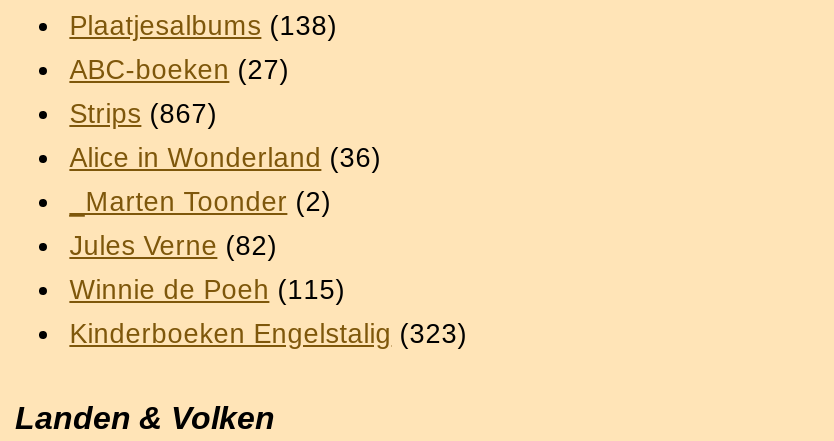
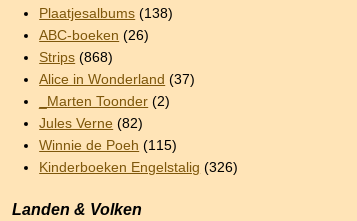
[69,54,289,84] ABC-boeken (27) -> [39,28,149,43] ABC-boeken (26)
[69,98,217,128] Strips (867) -> [39,50,113,65] Strips (868)
[69,142,381,172] Alice in Wonderland (36) -> [39,72,195,87] Alice in Wonderland (37)
[69,318,467,348] Kinderboeken Engelstalig (323) -> [39,160,238,175] Kinderboeken Engelstalig (326)

